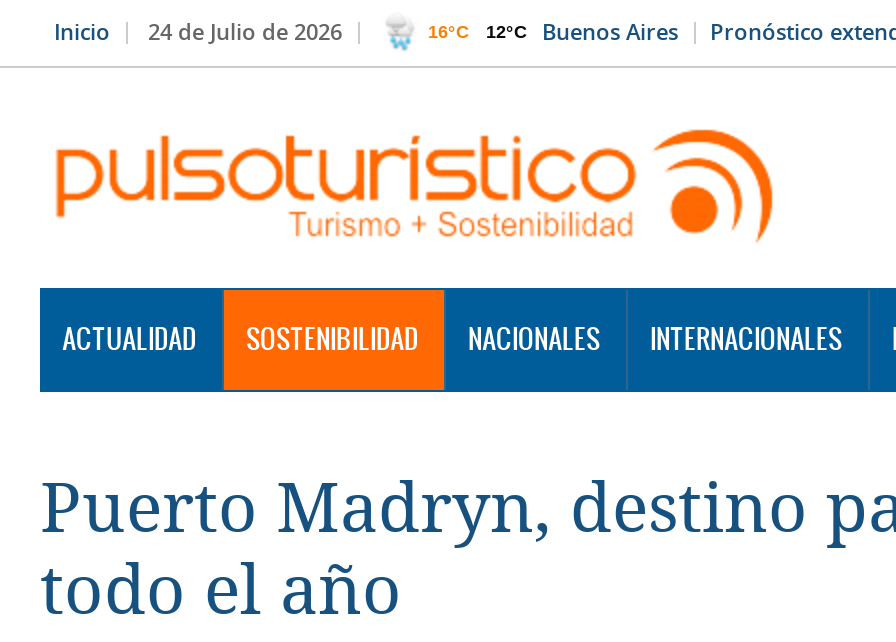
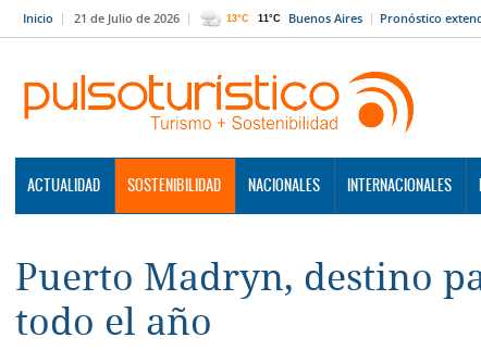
[54,19,342,45] Inicio 24 de Julio de 2026 -> [23,11,180,26] Inicio 21 de Julio de 2026

